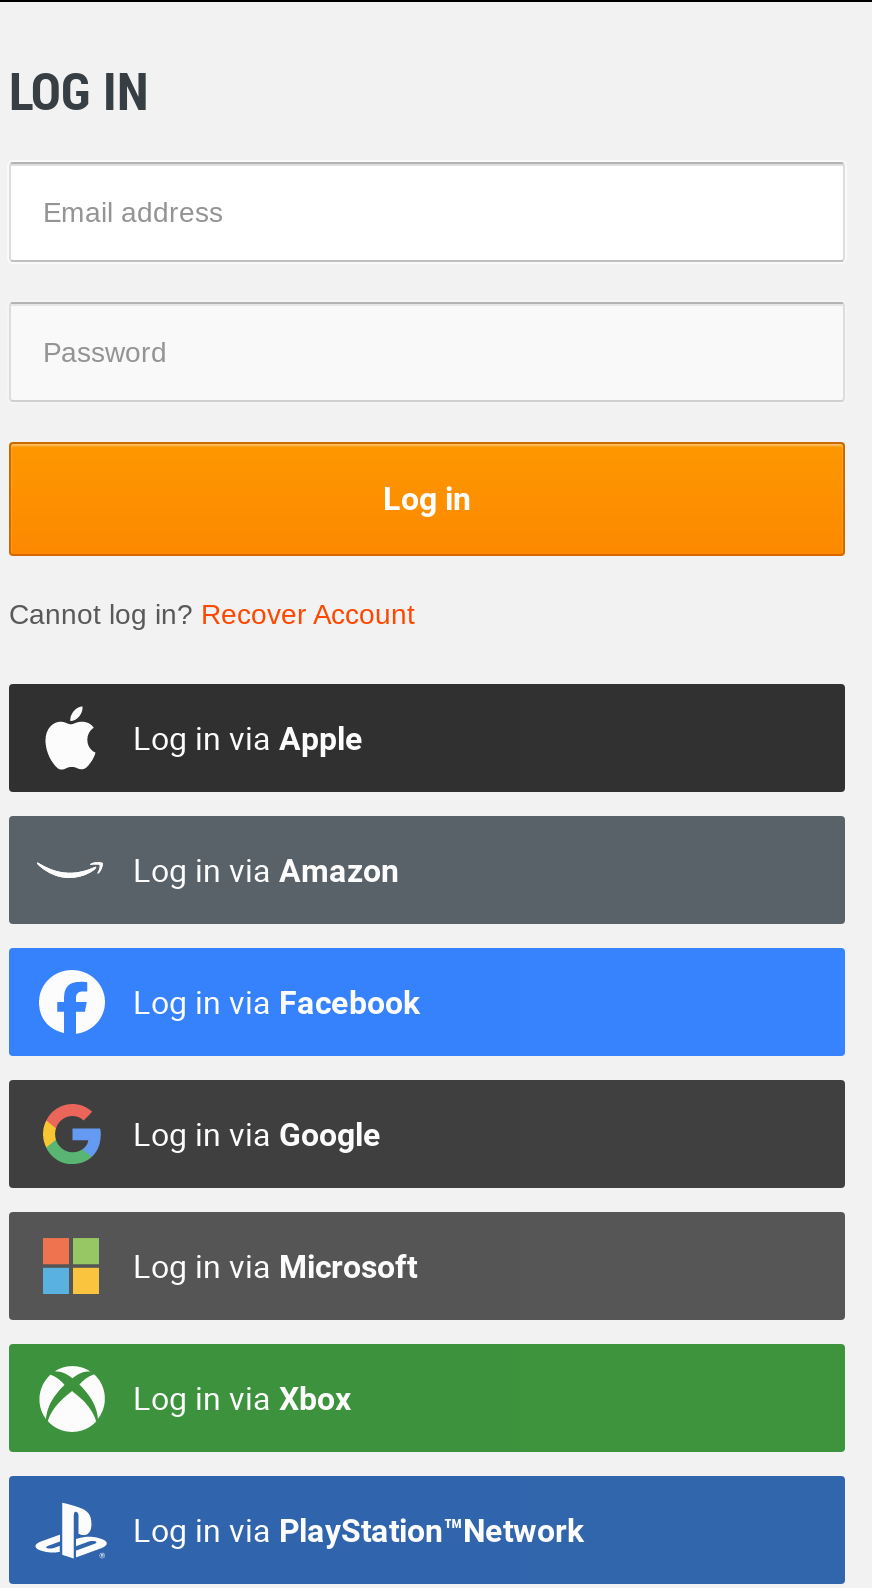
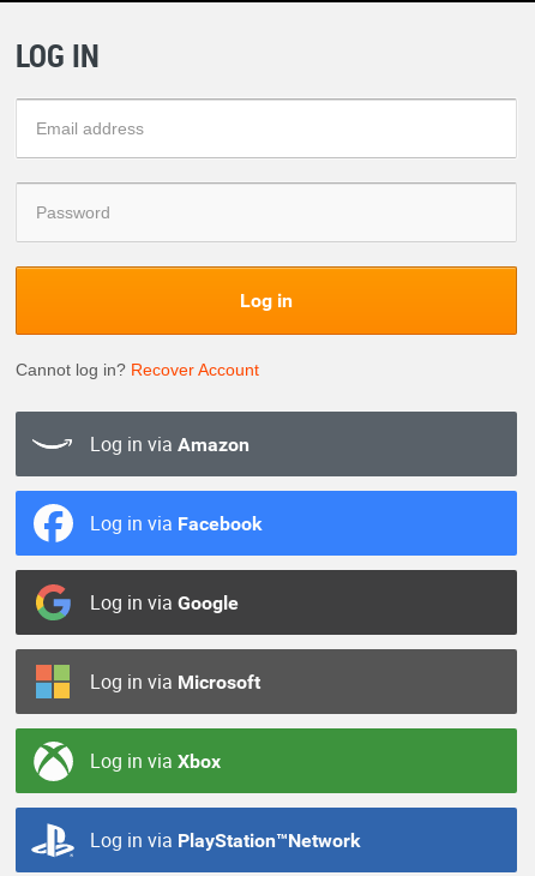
[133,715,363,759] Log in via Apple -> none

